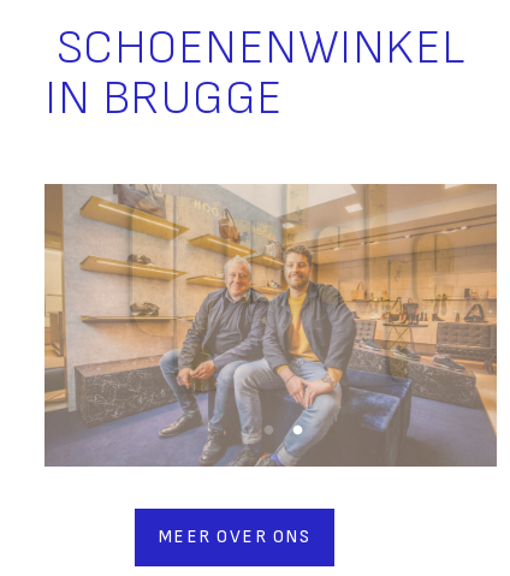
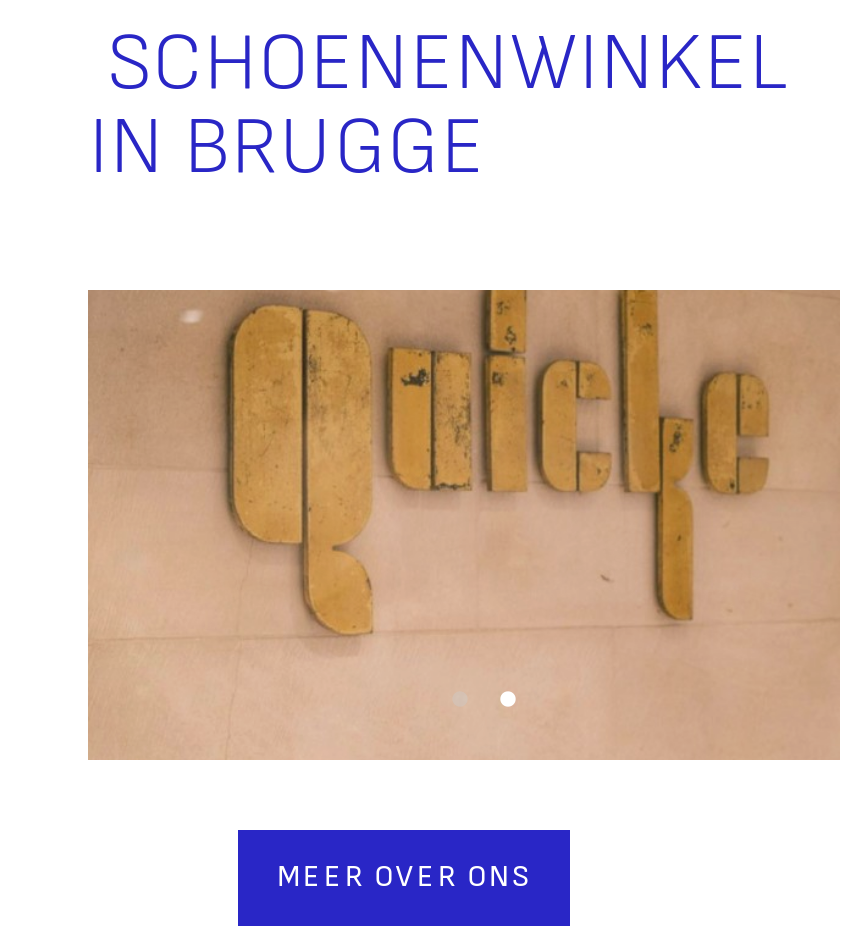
[45,184,497,468] [image] -> [88,290,840,760] [image]

